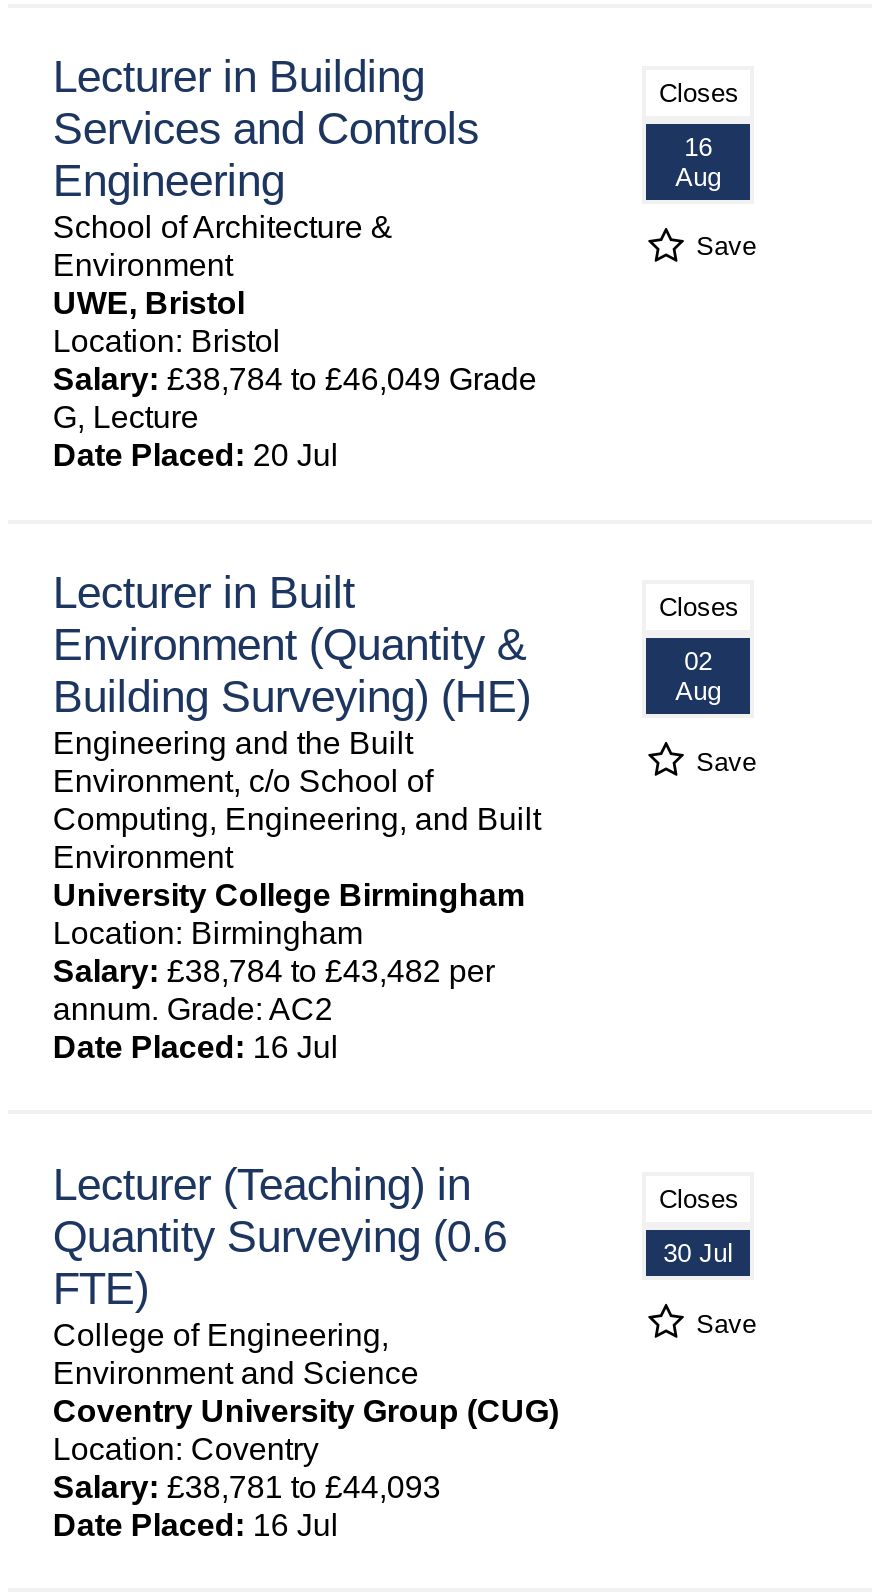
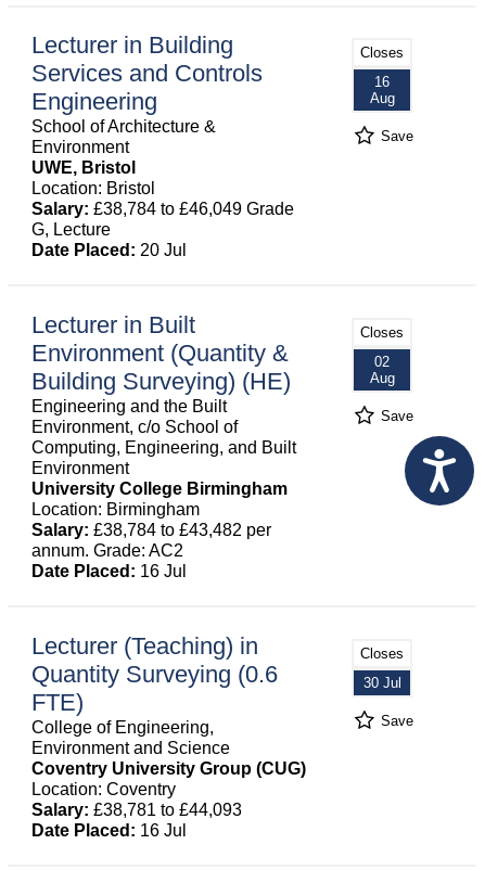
none -> [404,435,475,507] [image]

